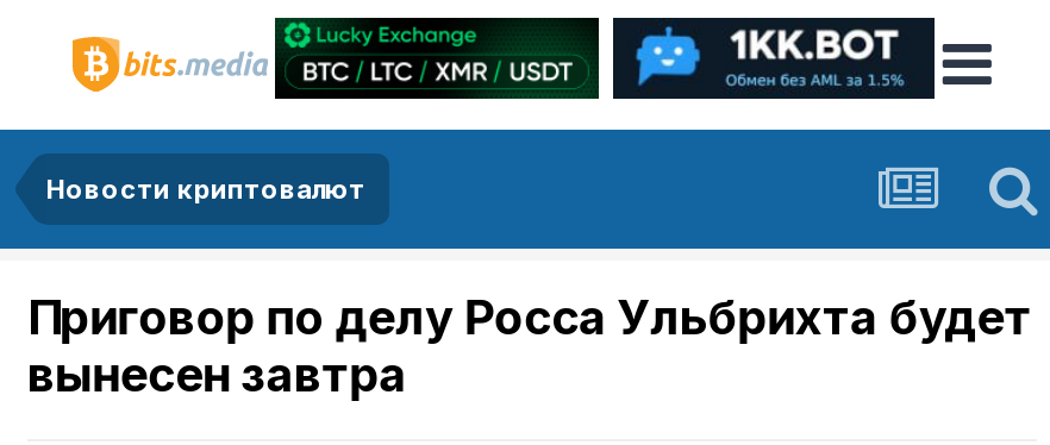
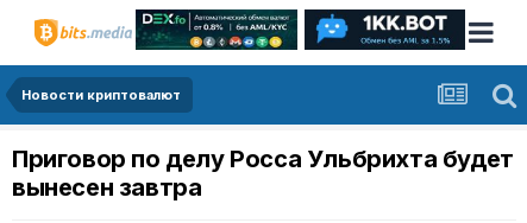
[275,18,599,99] [image] -> [136,9,297,50] [image]

